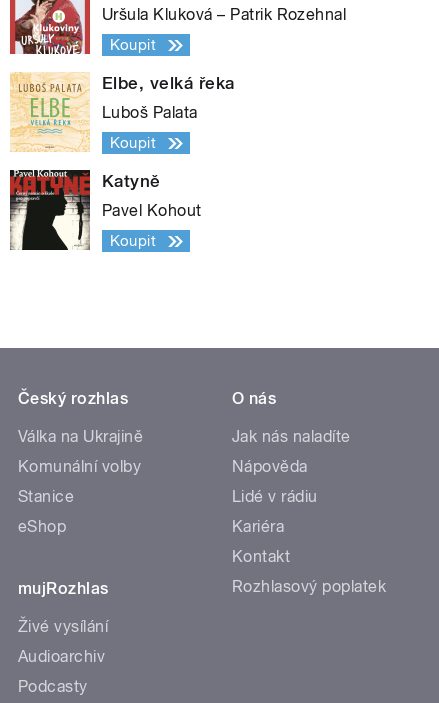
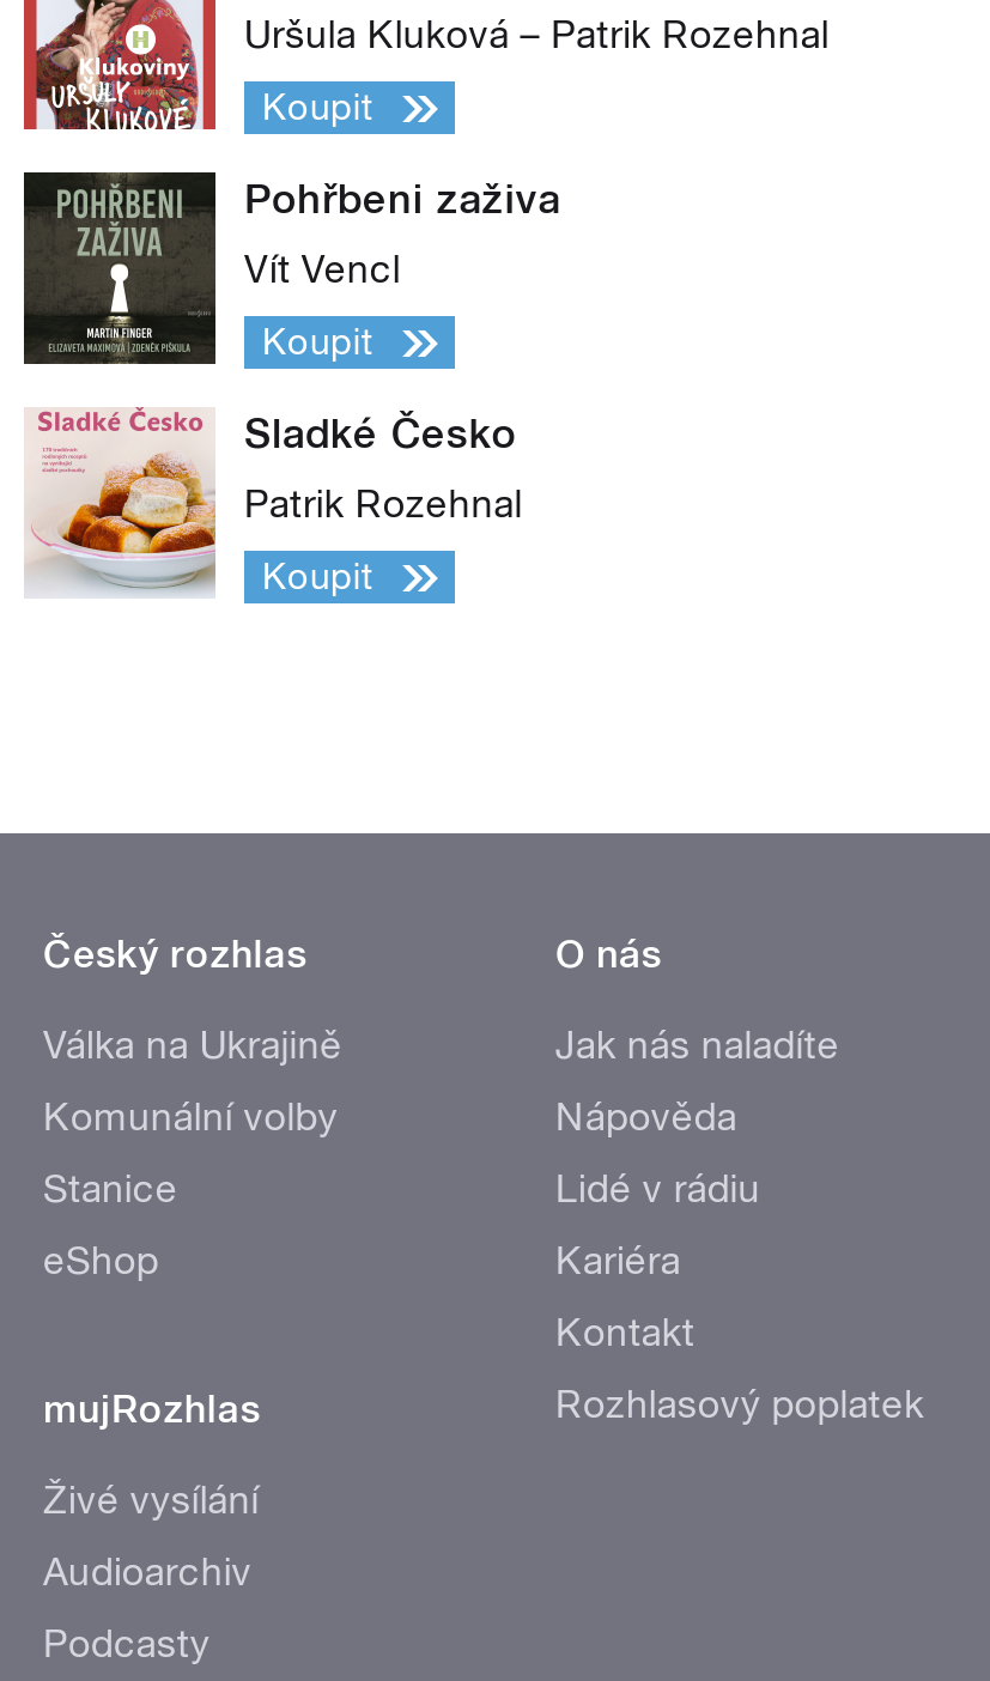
[10,72,235,152] [image] | Elbe, velká řeka -> [22,170,561,366] [image] | Pohřbeni zaživa
[102,103,198,122] Luboš Palata -> [244,248,401,293] Vít Vencl
[9,169,161,251] [image] | Katyně -> [24,407,517,599] [image] | Sladké Česko
[102,201,202,220] Pavel Kohout -> [244,483,522,528] Patrik Rozehnal

